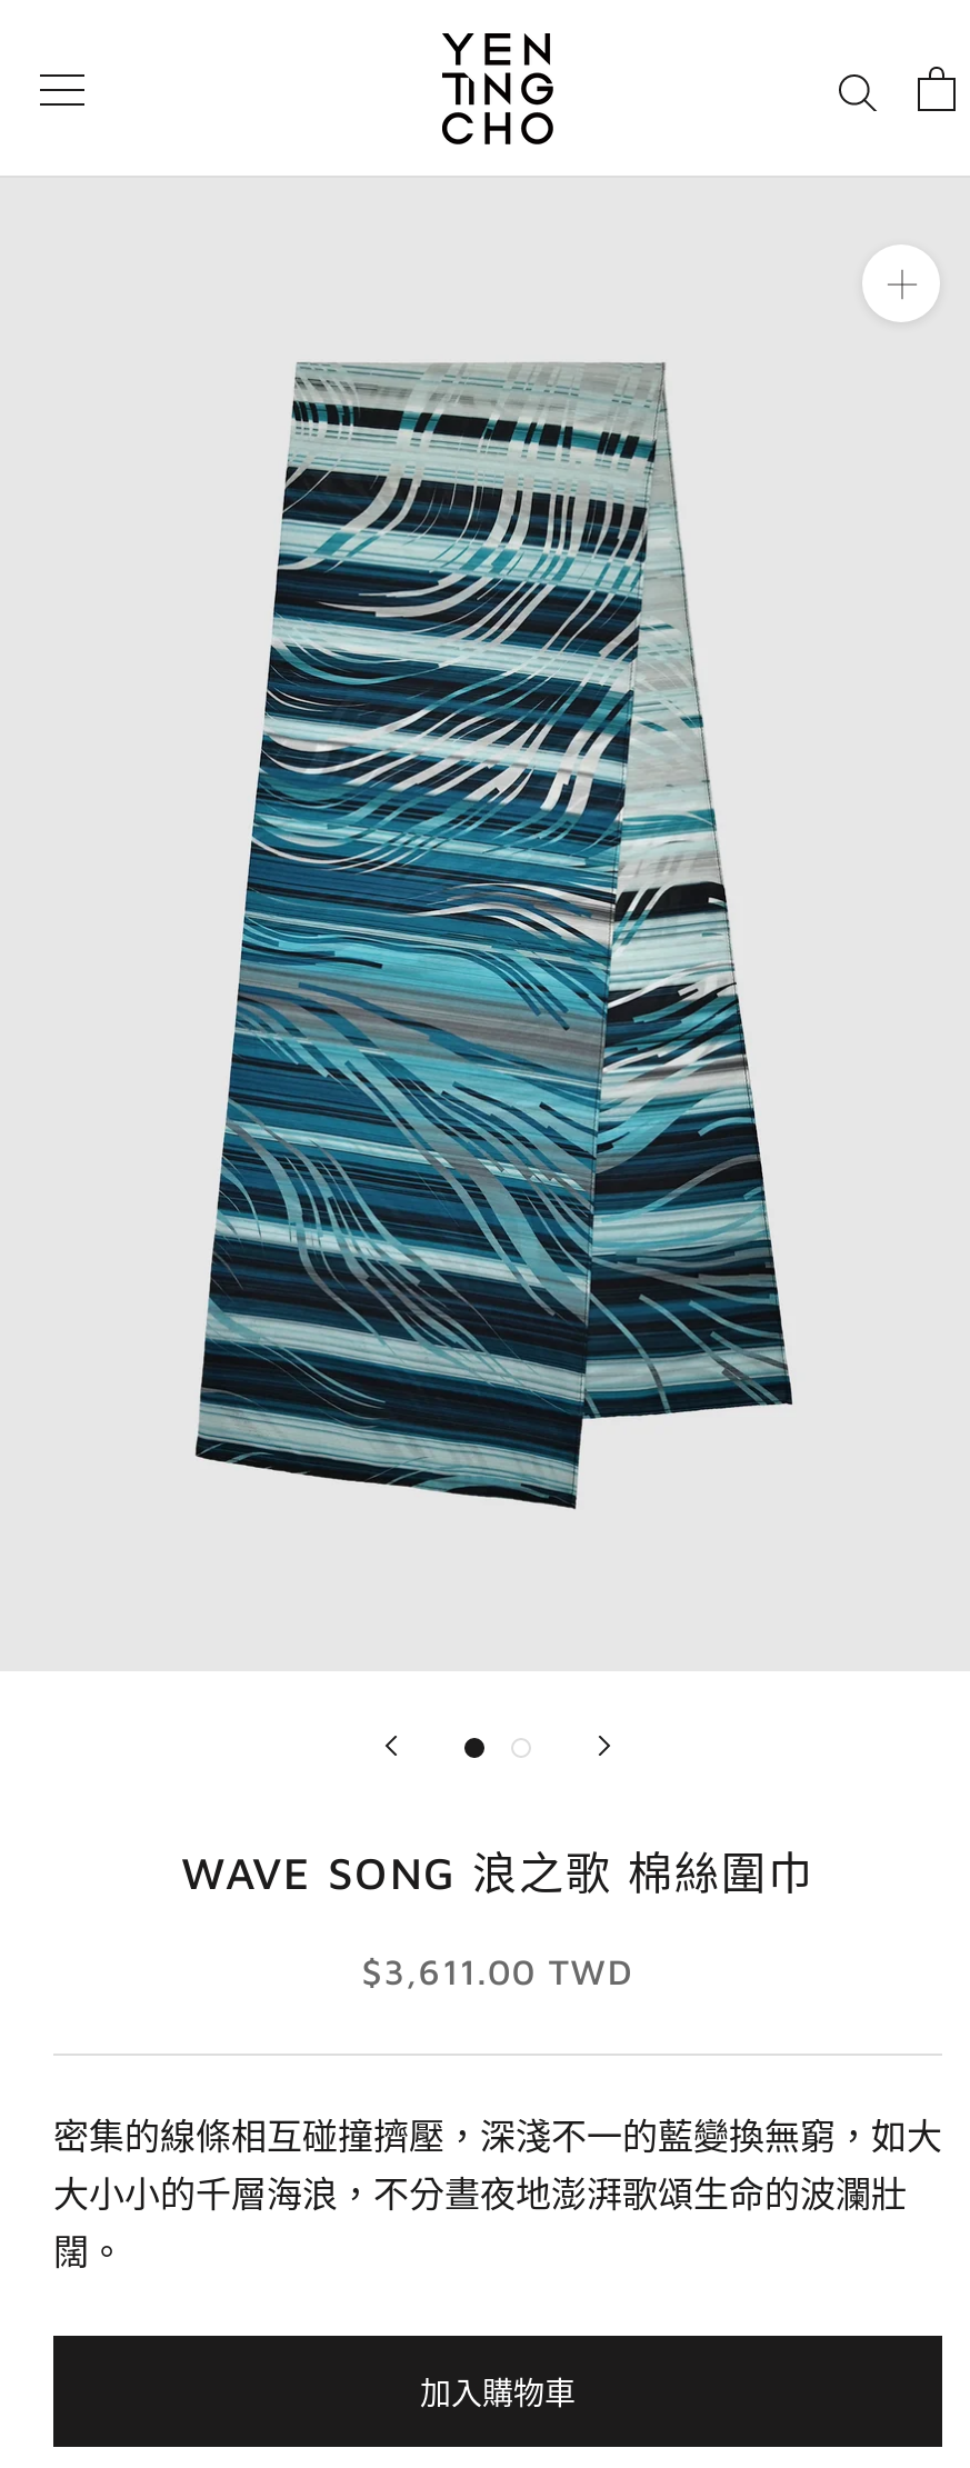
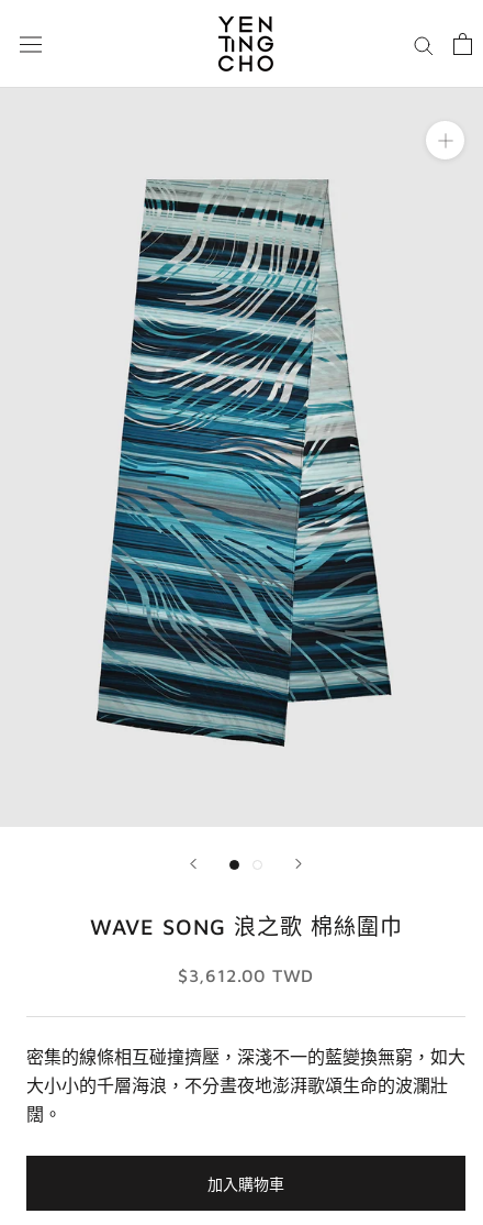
[362,1951,634,1991] $3,611.00 TWD -> [178,965,314,985] $3,612.00 TWD

